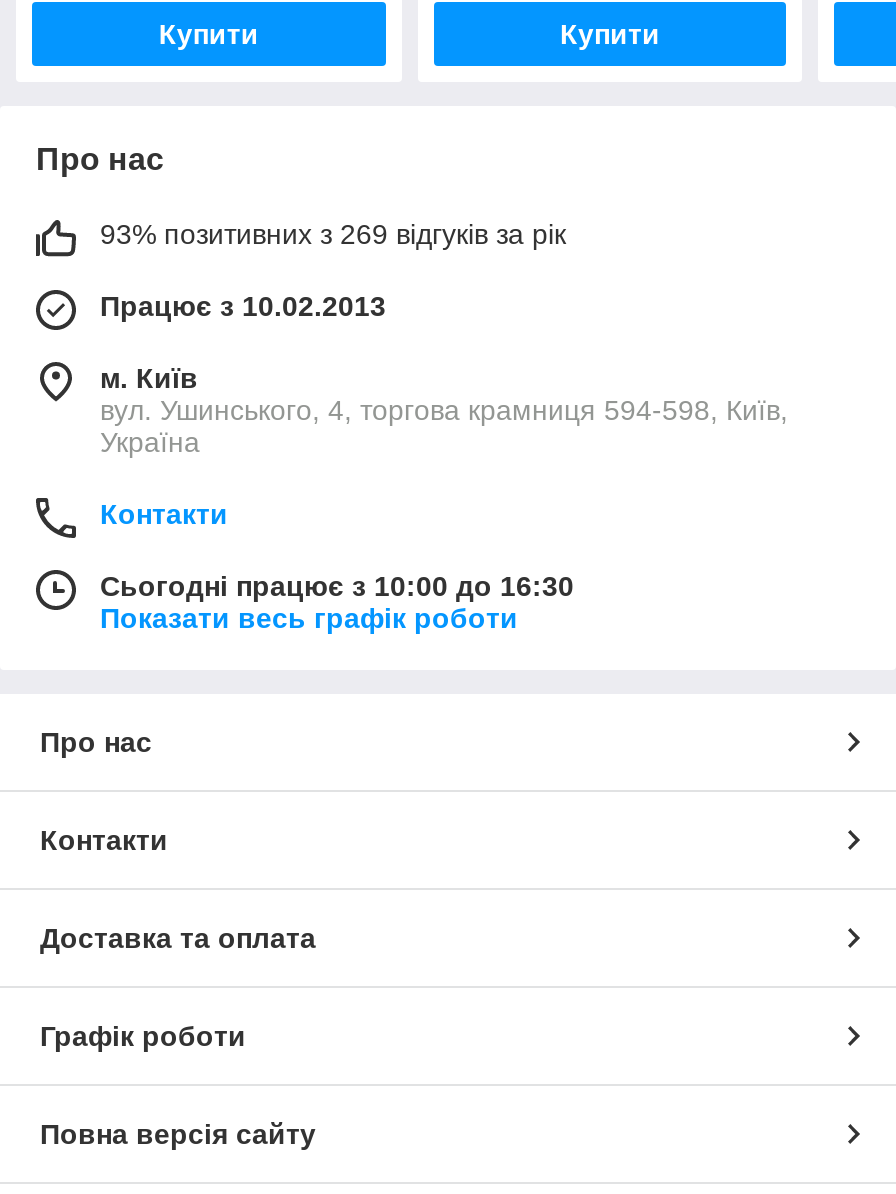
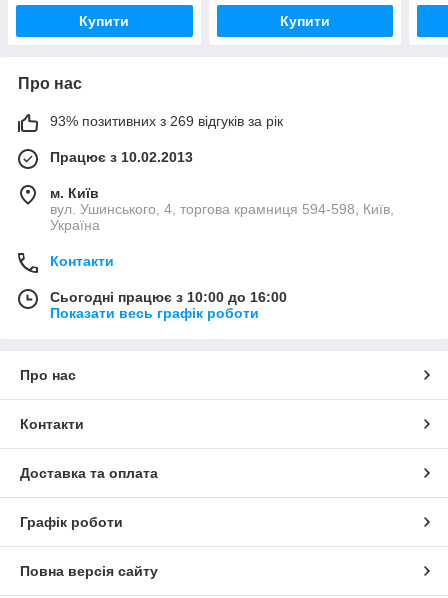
[100,570,574,602] Сьогодні працює з 10:00 до 16:30 -> [50,289,287,305] Сьогодні працює з 10:00 до 16:00

